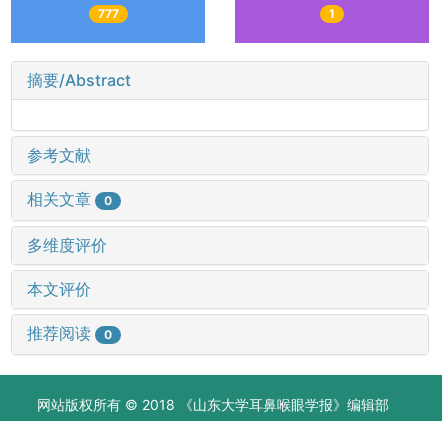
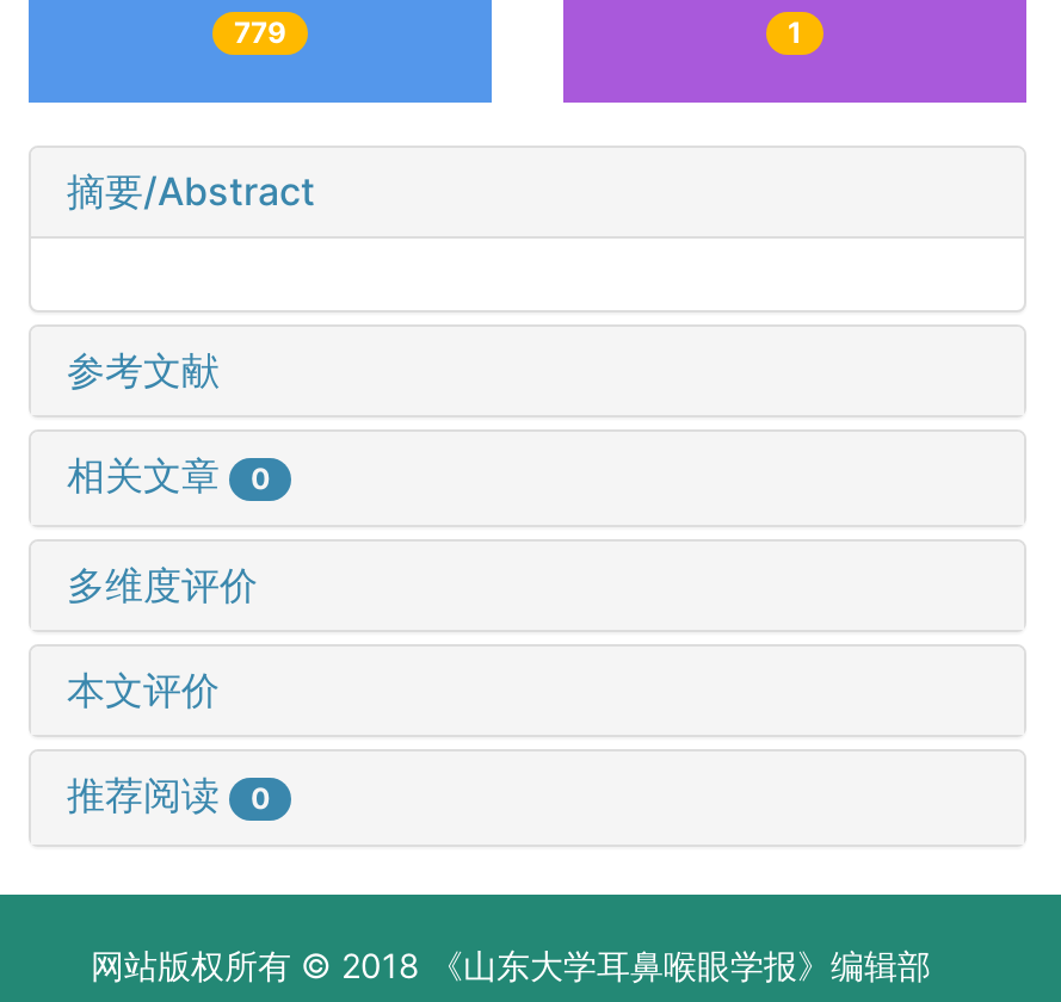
[97,6,118,21] 777 -> [234,14,286,50] 779

